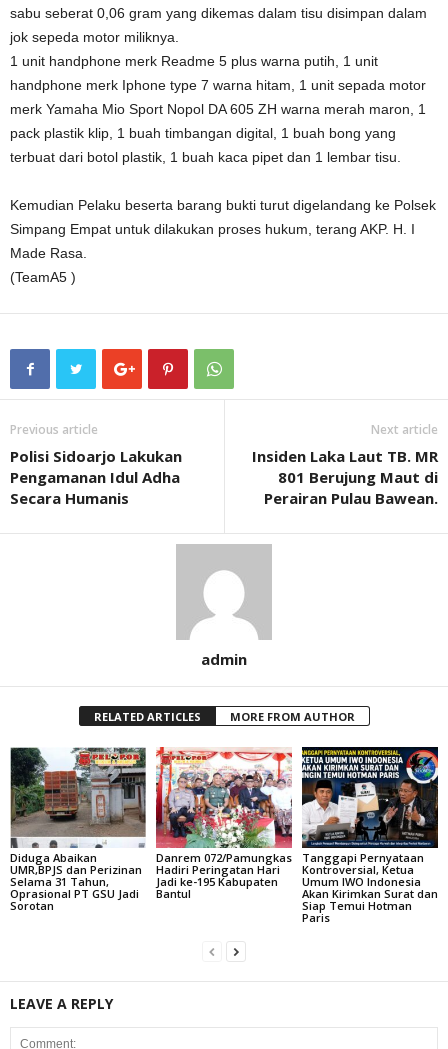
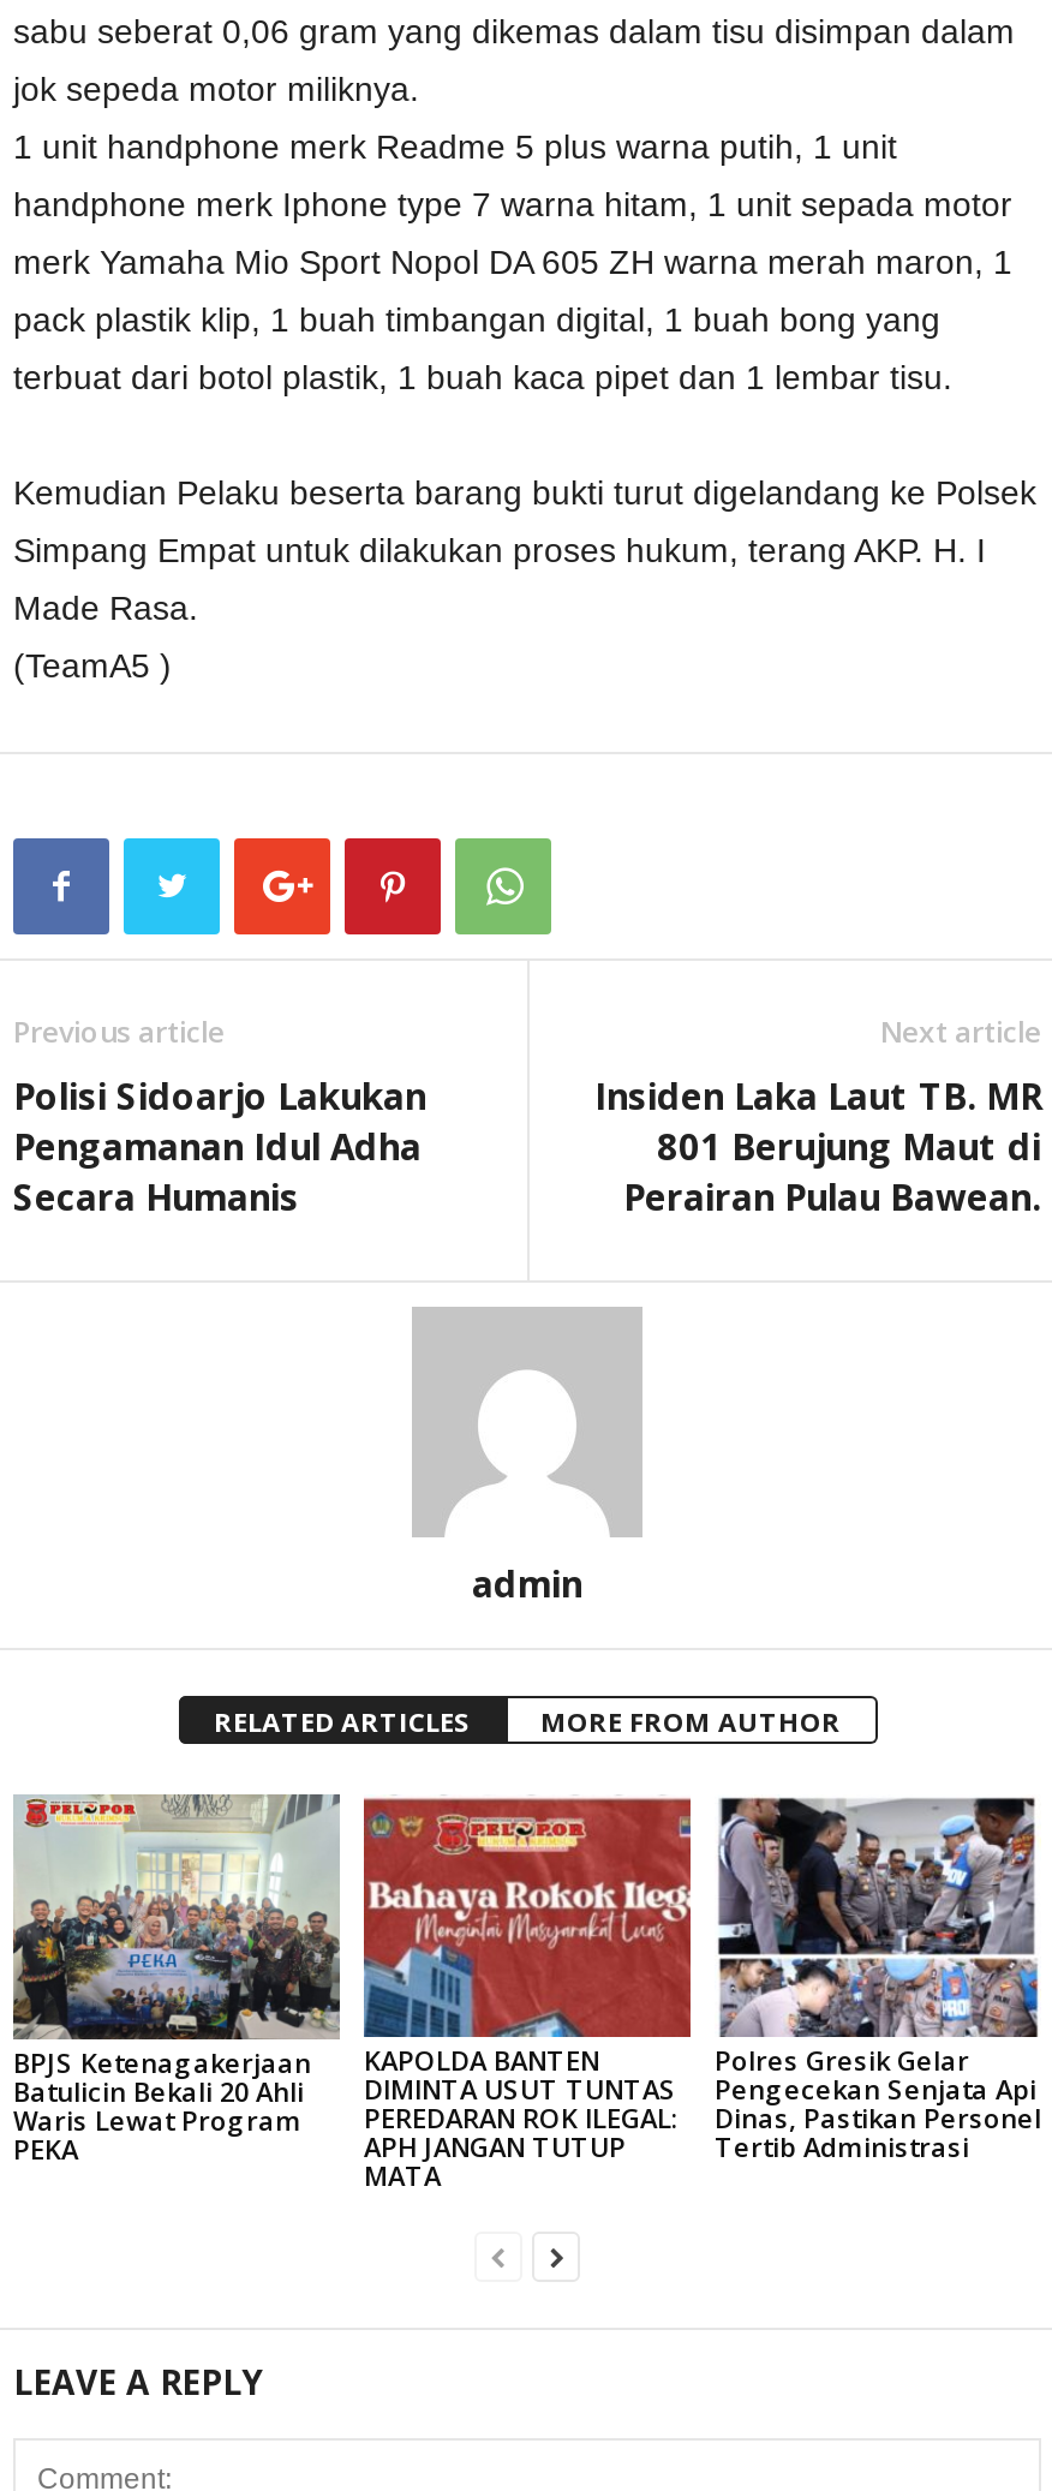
[10,747,146,913] [image] | Diduga Abaikan | UMR,BPJS dan Perizinan | Selama 31 Tahun, | Oprasional PT GSU Jadi | Sorotan -> [11,1794,337,2166] [image] | BPJS Ketenagakerjaan | Batulicin Bekali 20 Ahli | Waris Lewat Program | PEKA
[155,746,293,901] [image] | Danrem 072/Pamungkas | Hadiri Peringatan Hari | Jadi ke-195 Kabupaten | Bantul -> [361,1797,693,2194] [image] | KAPOLDA BANTEN | DIMINTA USUT TUNTAS | PEREDARAN ROK ILEGAL: | APH JANGAN TUTUP | MATA
[301,746,439,925] [image] | Tanggapi Pernyataan | Kontroversial, Ketua | Umum IWO Indonesia | Akan Kirimkan Surat dan | Siap Temui Hotman | Paris -> [715,1794,1041,2165] [image] | Polres Gresik Gelar | Pengecekan Senjata Api | Dinas, Pastikan Personel | Tertib Administrasi

